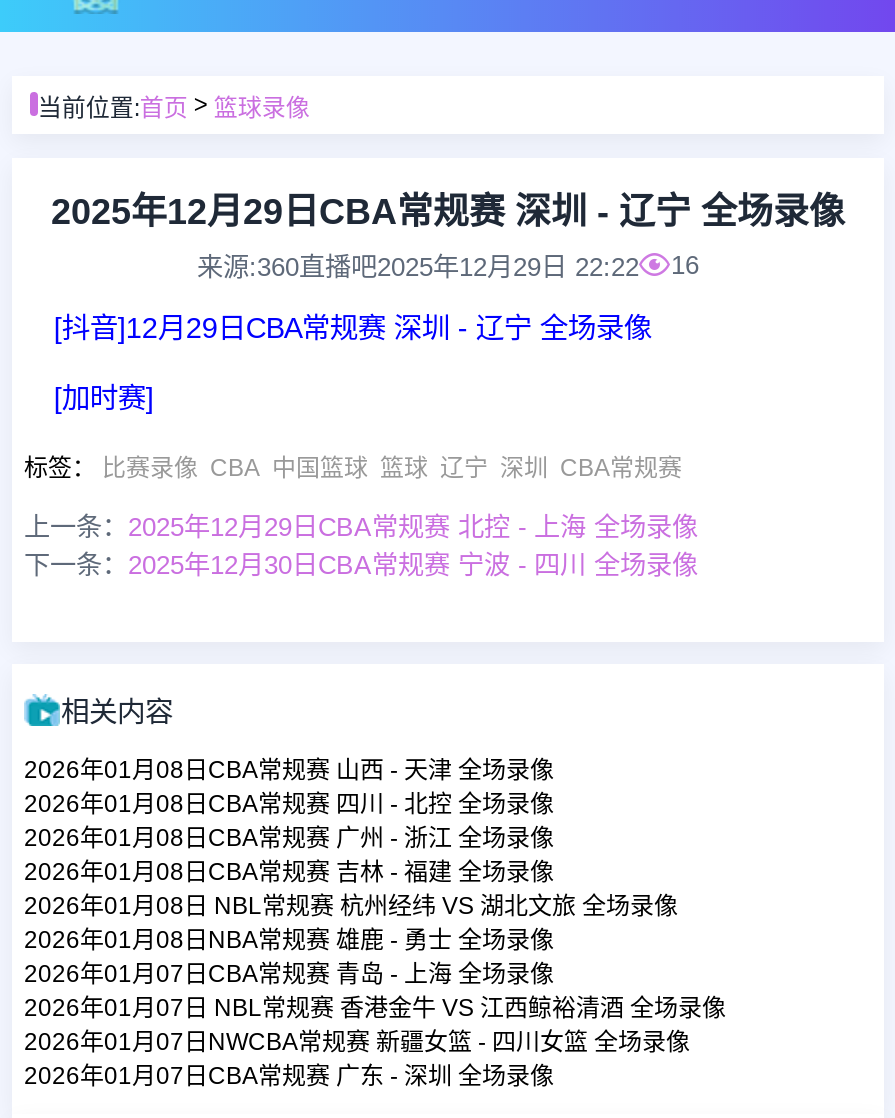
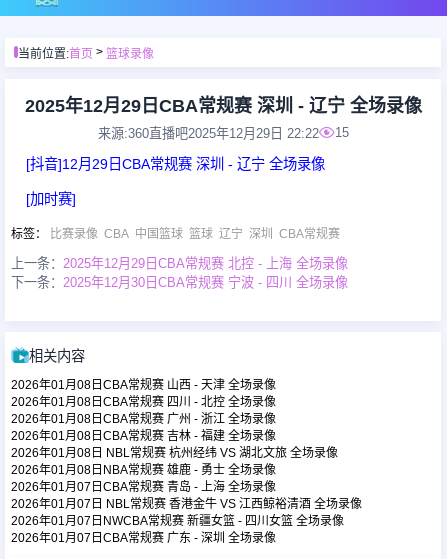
[197,250,699,282] 来源:360直播吧2025年12月29日 22:22 16 -> [97,125,348,141] 来源:360直播吧2025年12月29日 22:22 15

